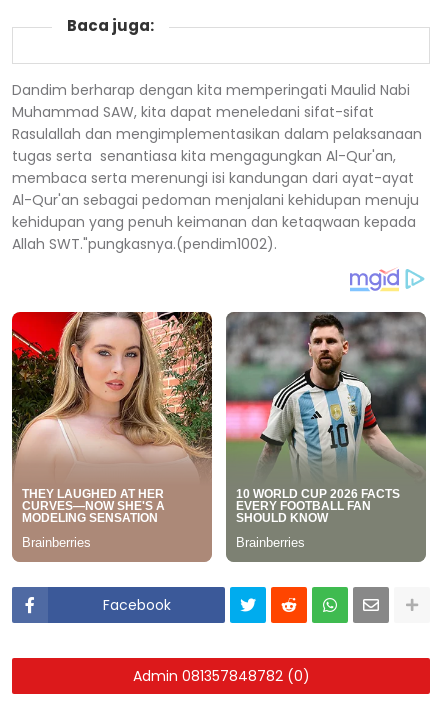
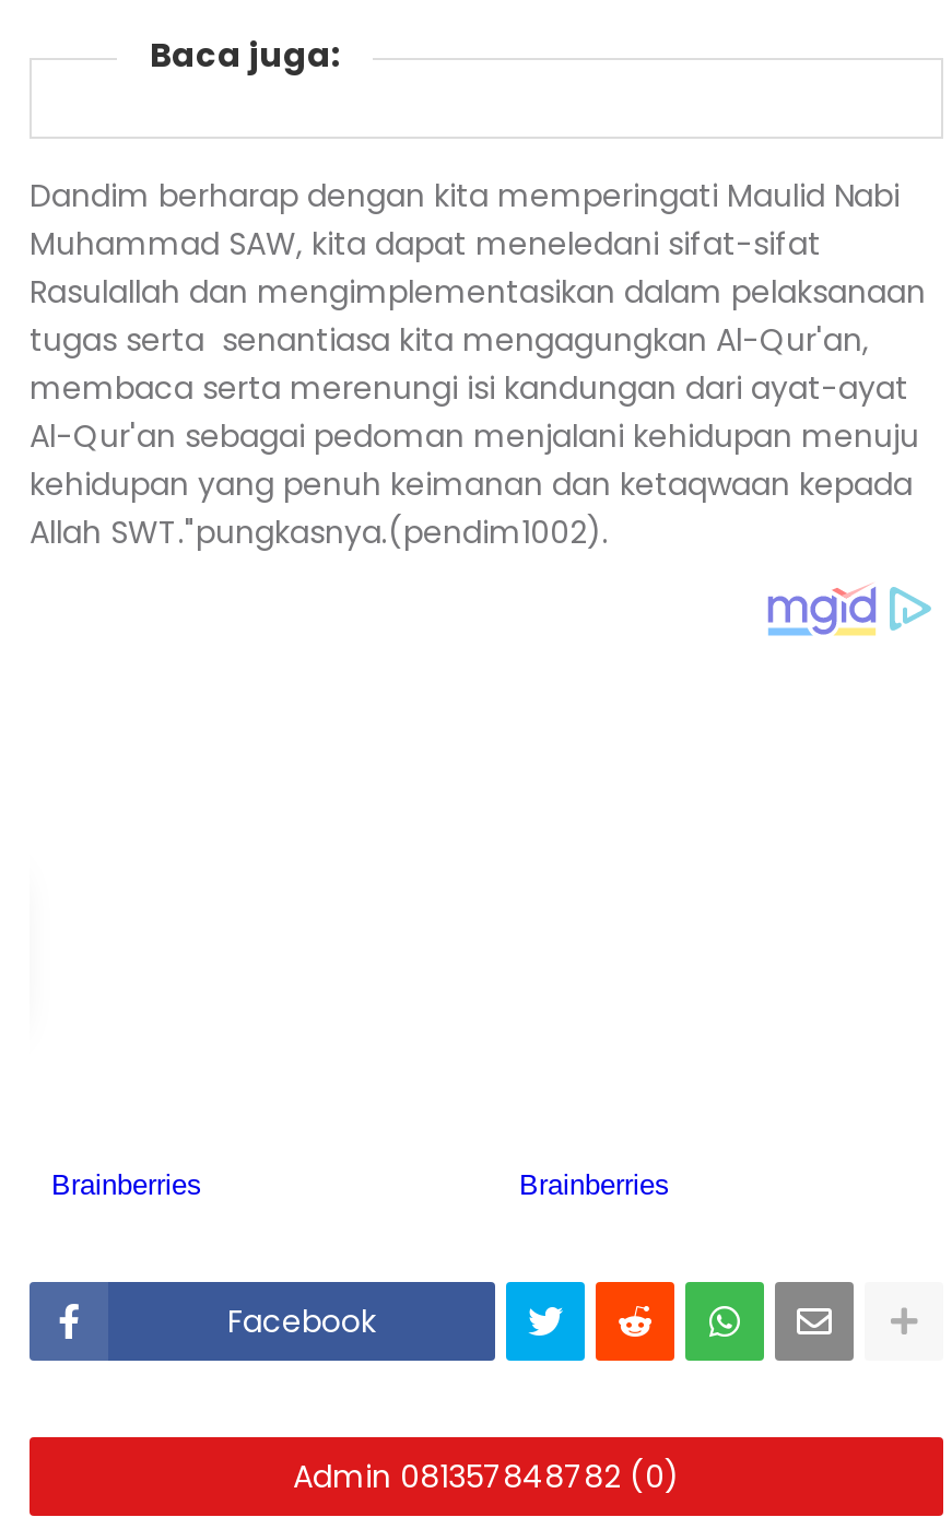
[11,311,213,563] [image] -> none
[225,311,427,563] [image] -> none

